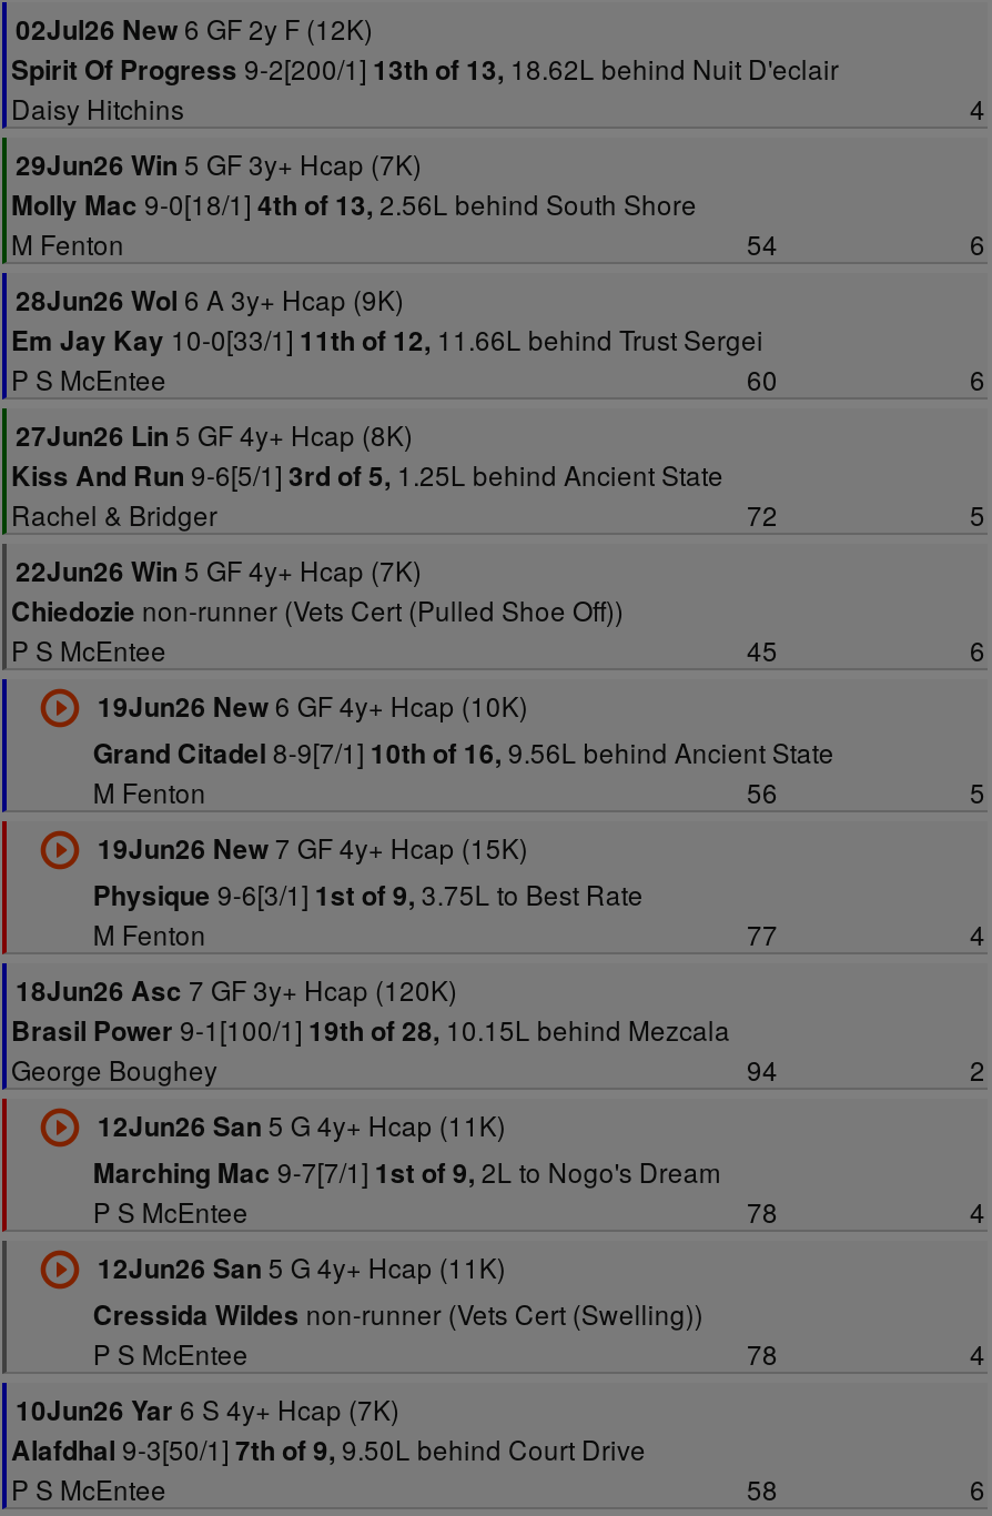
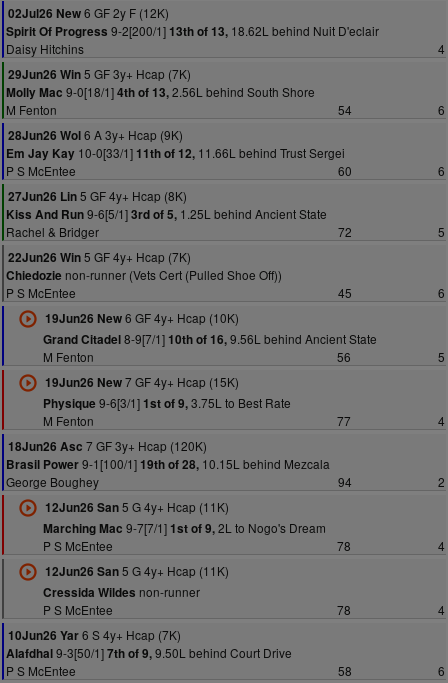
[93,1294,703,1334] Cressida Wildes non-runner (Vets Cert (Swelling)) -> [43,583,200,601] Cressida Wildes non-runner

